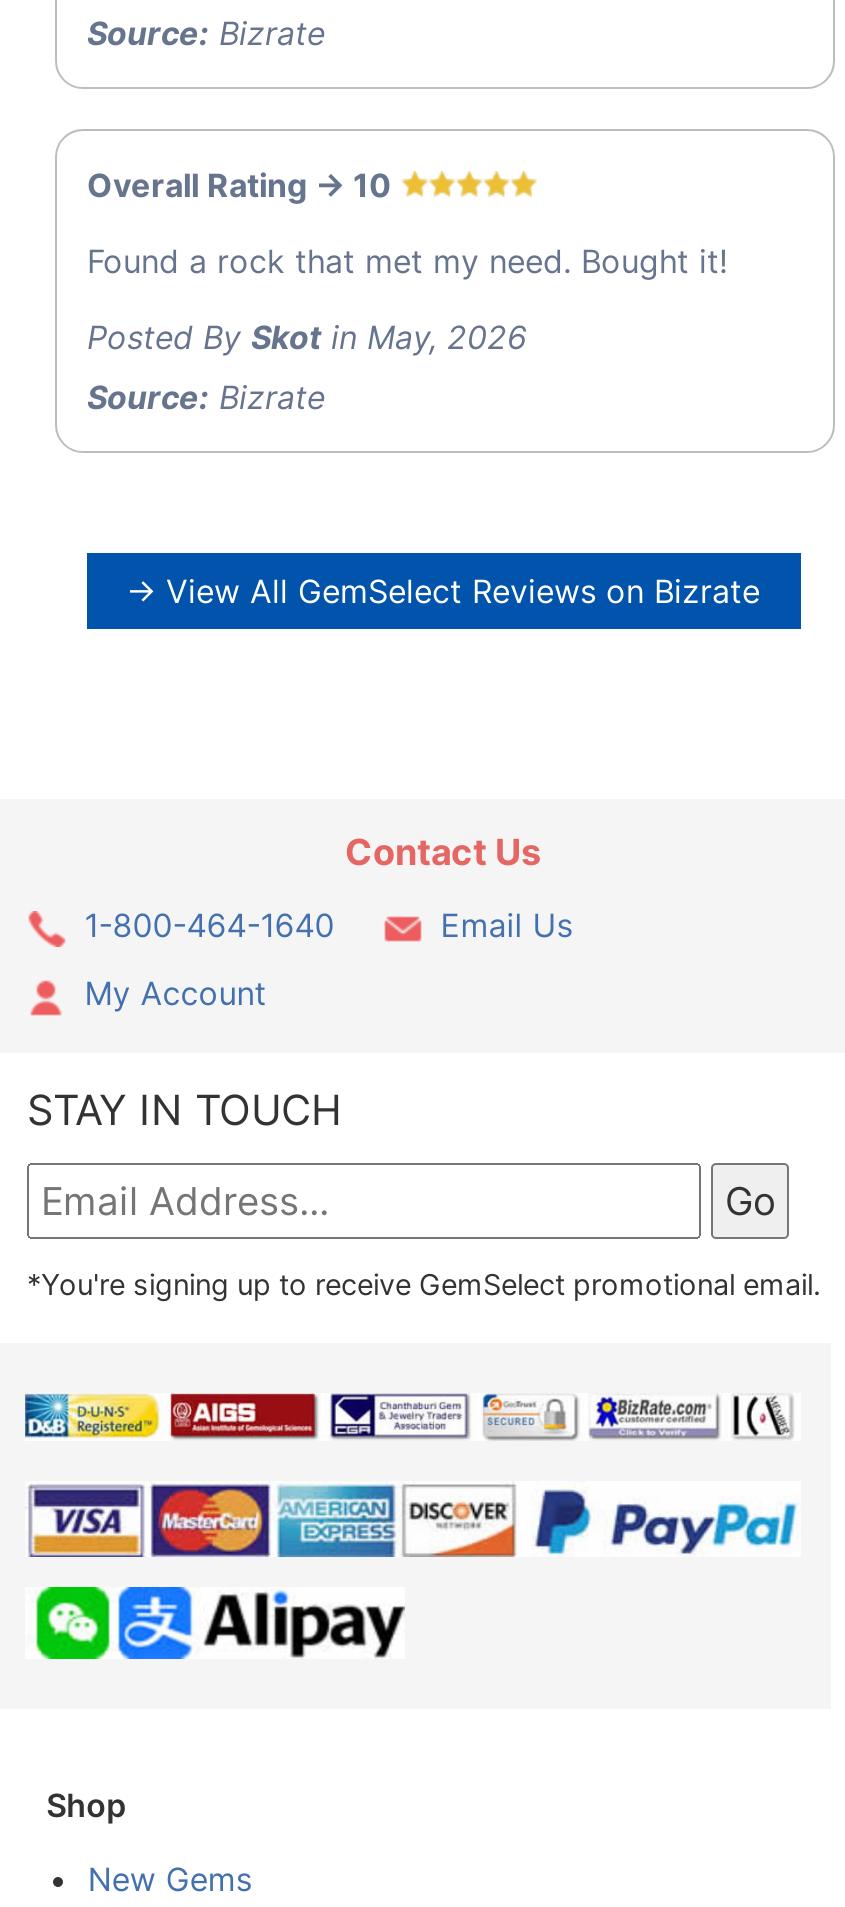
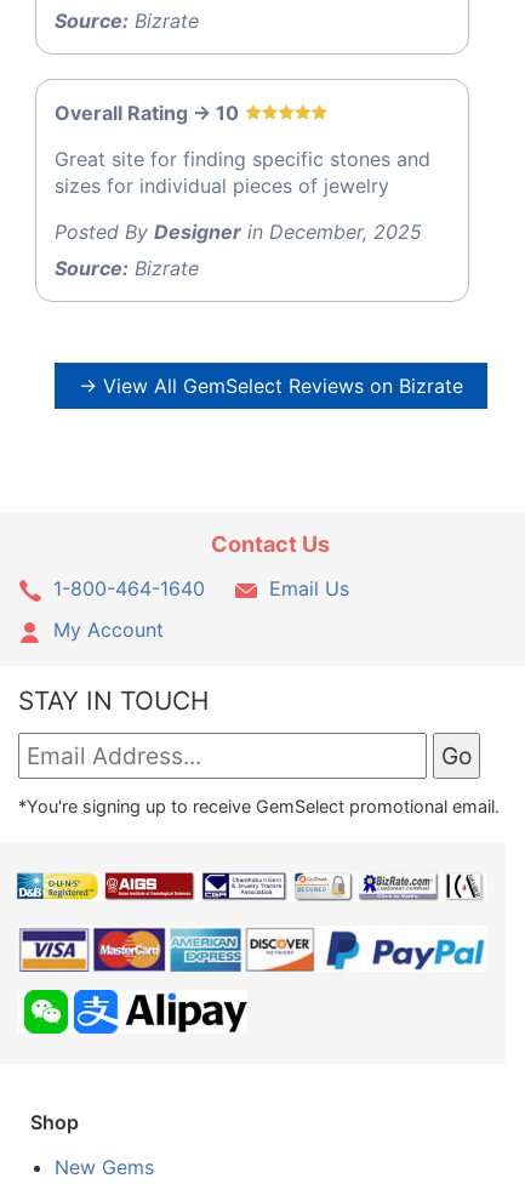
[87,240,727,280] Found a rock that met my need. Bought it! -> [55,146,430,197] Great site for finding specific stones and | sizes for individual pieces of jewelry
[87,316,527,356] Posted By Skot in May, 2026 -> [55,219,422,243] Posted By Designer in December, 2025

